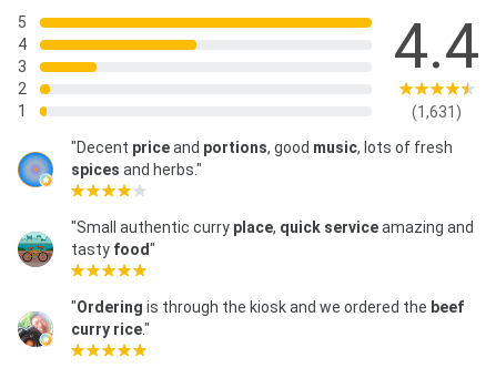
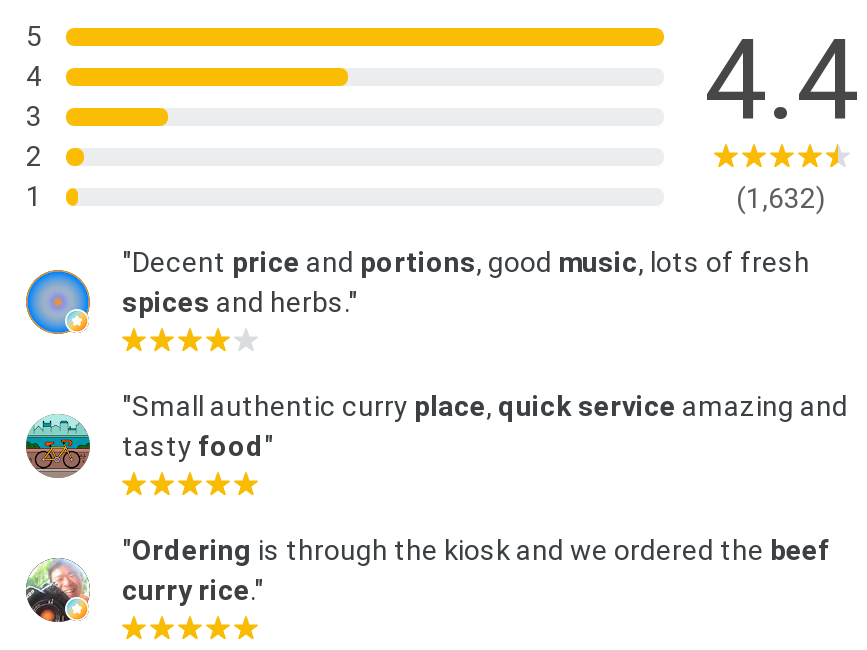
[412,103,462,120] (1,631) -> [736,181,826,213] (1,632)

